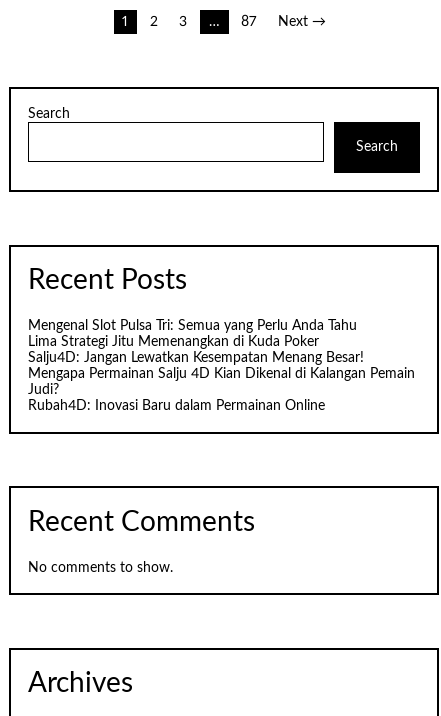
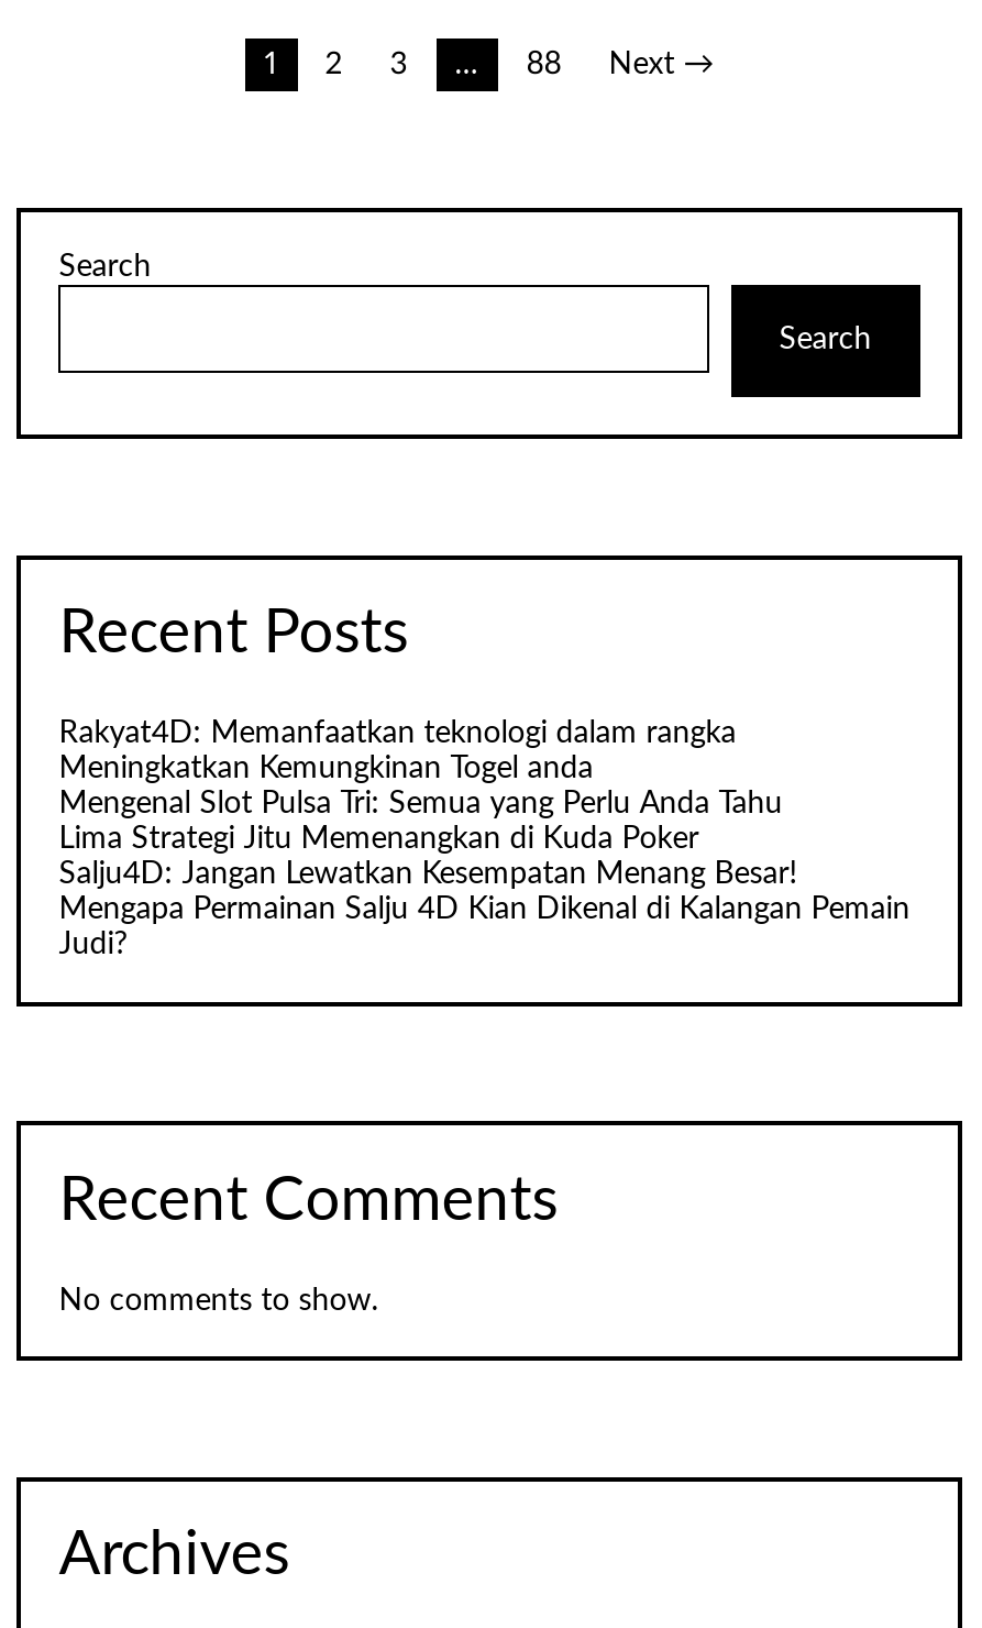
[241,15,256,29] 87 -> [526,50,561,80] 88
none -> [59,719,736,785] Rakyat4D: Memanfaatkan teknologi dalam rangka | Meningkatkan Kemungkinan Togel anda
moved [28,319,415,397] -> [59,789,910,961]: Mengenal Slot Pulsa Tri: Semua yang Perlu Anda Tahu | Lima Strategi Jitu Memenangkan di Kuda Poker | Salju4D: Jangan Lewatkan Kesempatan Menang Besar! | Mengapa Permainan Salju 4D Kian Dikenal di Kalangan Pemain | Judi?
[28,399,325,413] Rubah4D: Inovasi Baru dalam Permainan Online -> none

